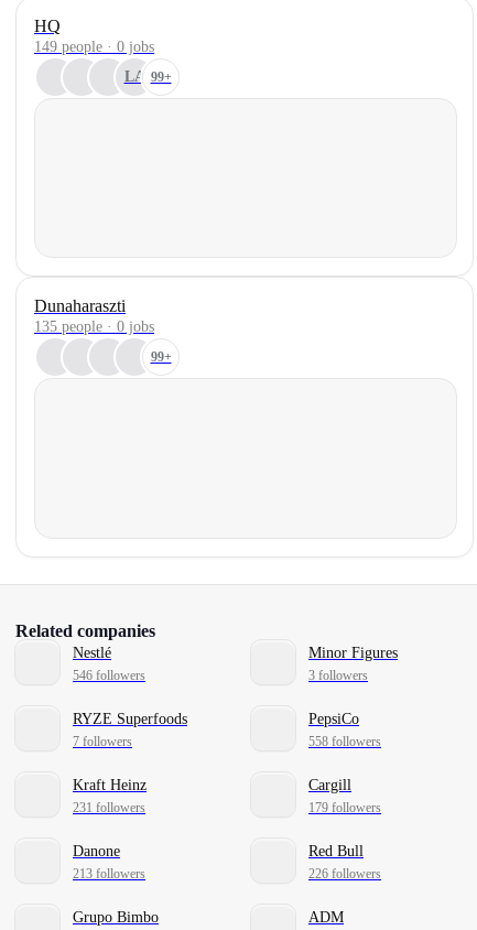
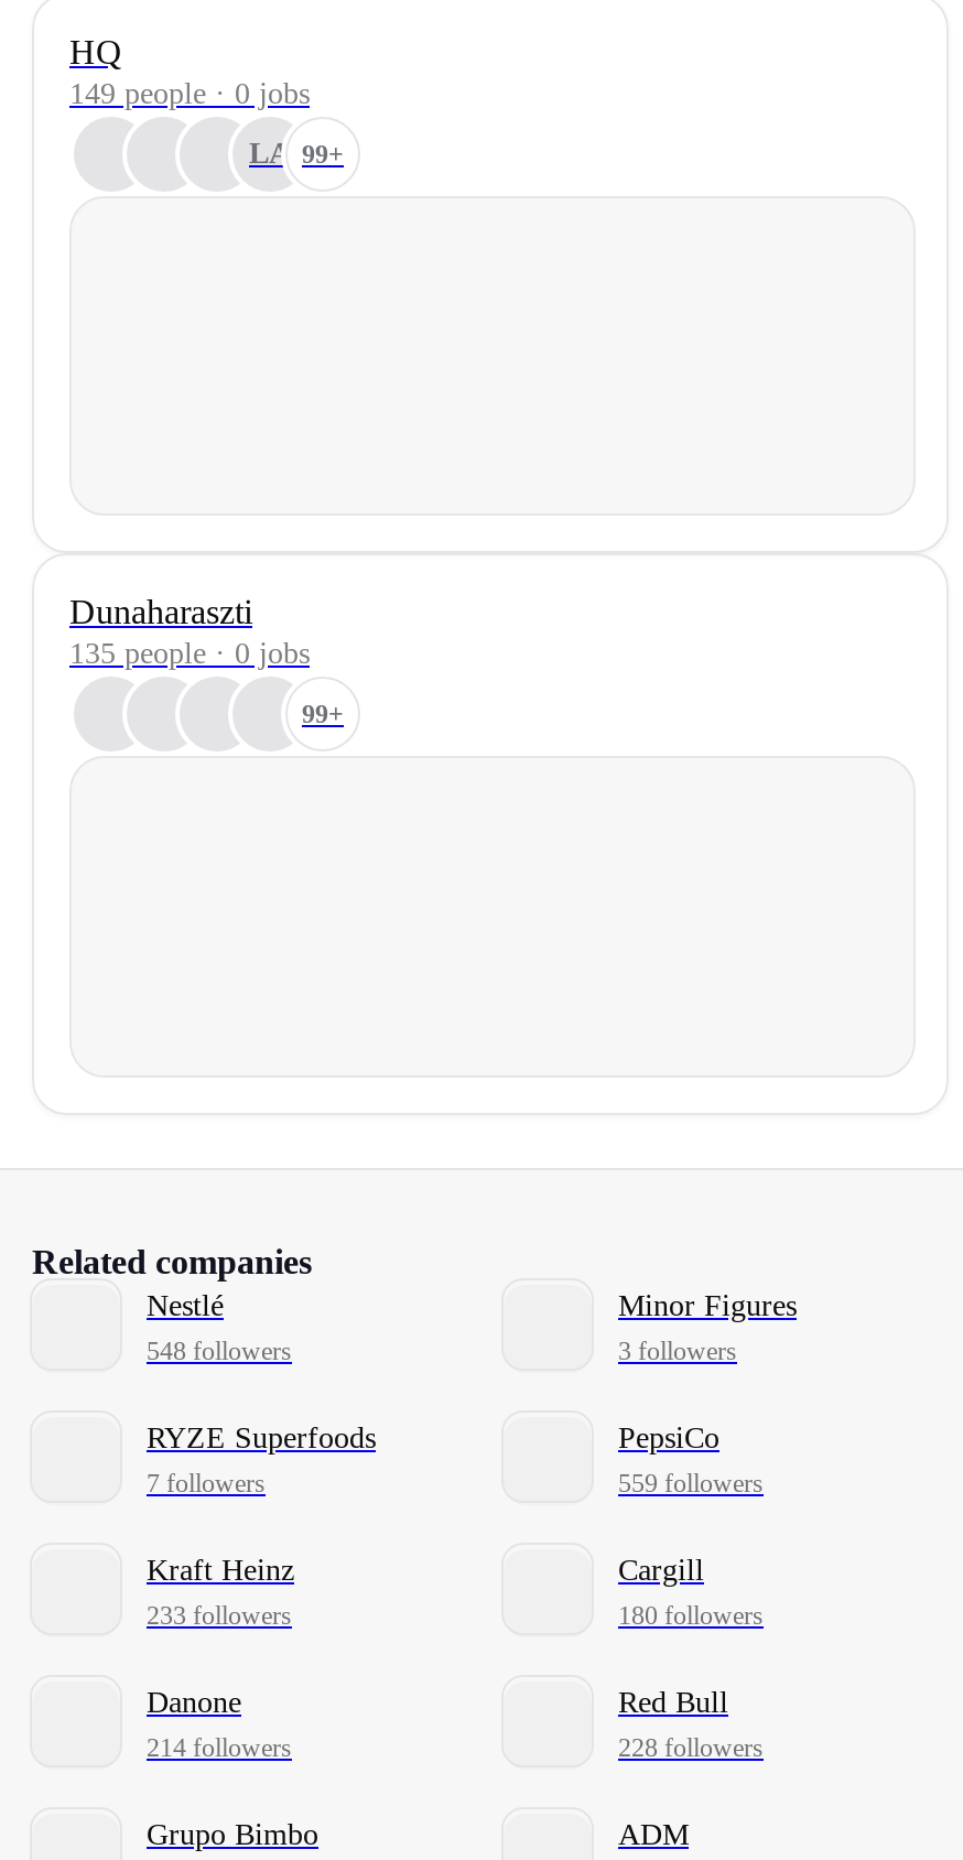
[73,668,145,683] 546 followers -> [147,1335,292,1366] 548 followers
[308,734,381,749] 558 followers -> [618,1468,764,1499] 559 followers
[73,800,145,815] 231 followers -> [147,1600,292,1631] 233 followers
[308,800,381,815] 179 followers -> [618,1600,764,1631] 180 followers
[73,866,145,882] 213 followers -> [147,1732,292,1763] 214 followers
[308,866,381,882] 226 followers -> [618,1732,764,1763] 228 followers

